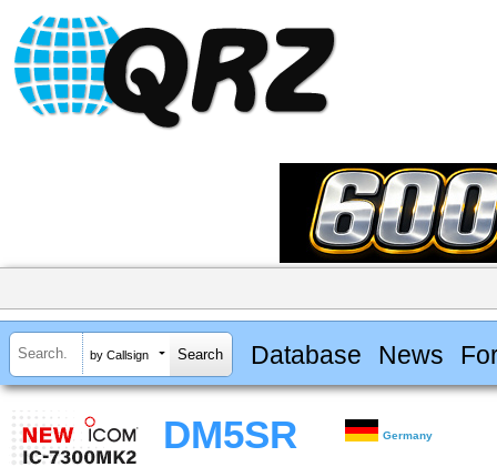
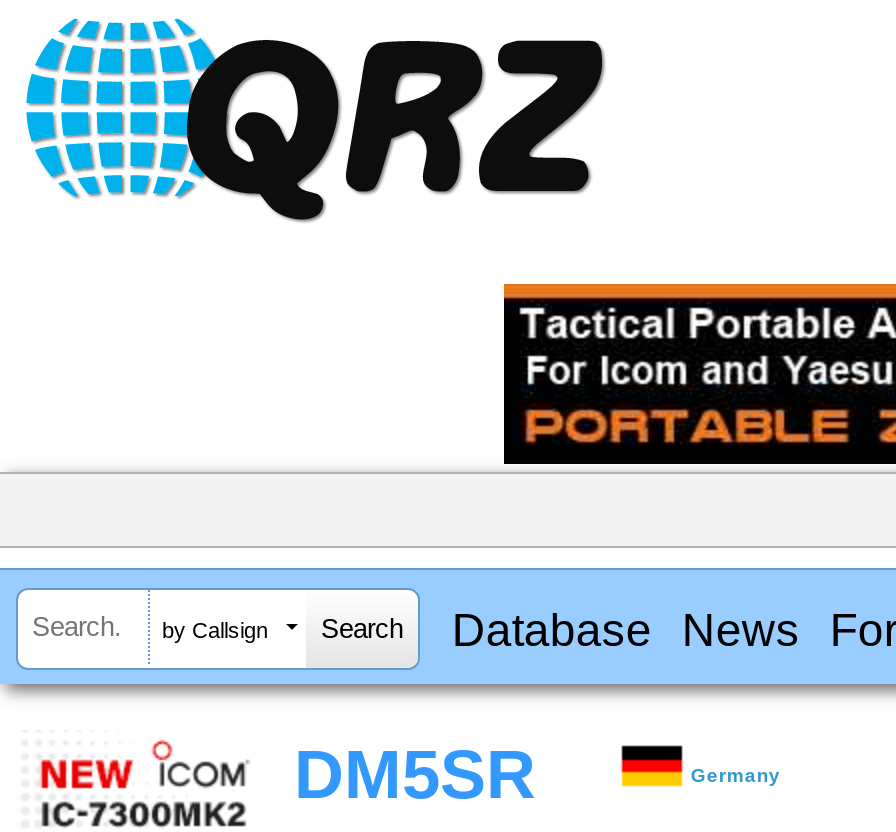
[278,162,494,255] [image] -> [502,282,890,448] [image]

